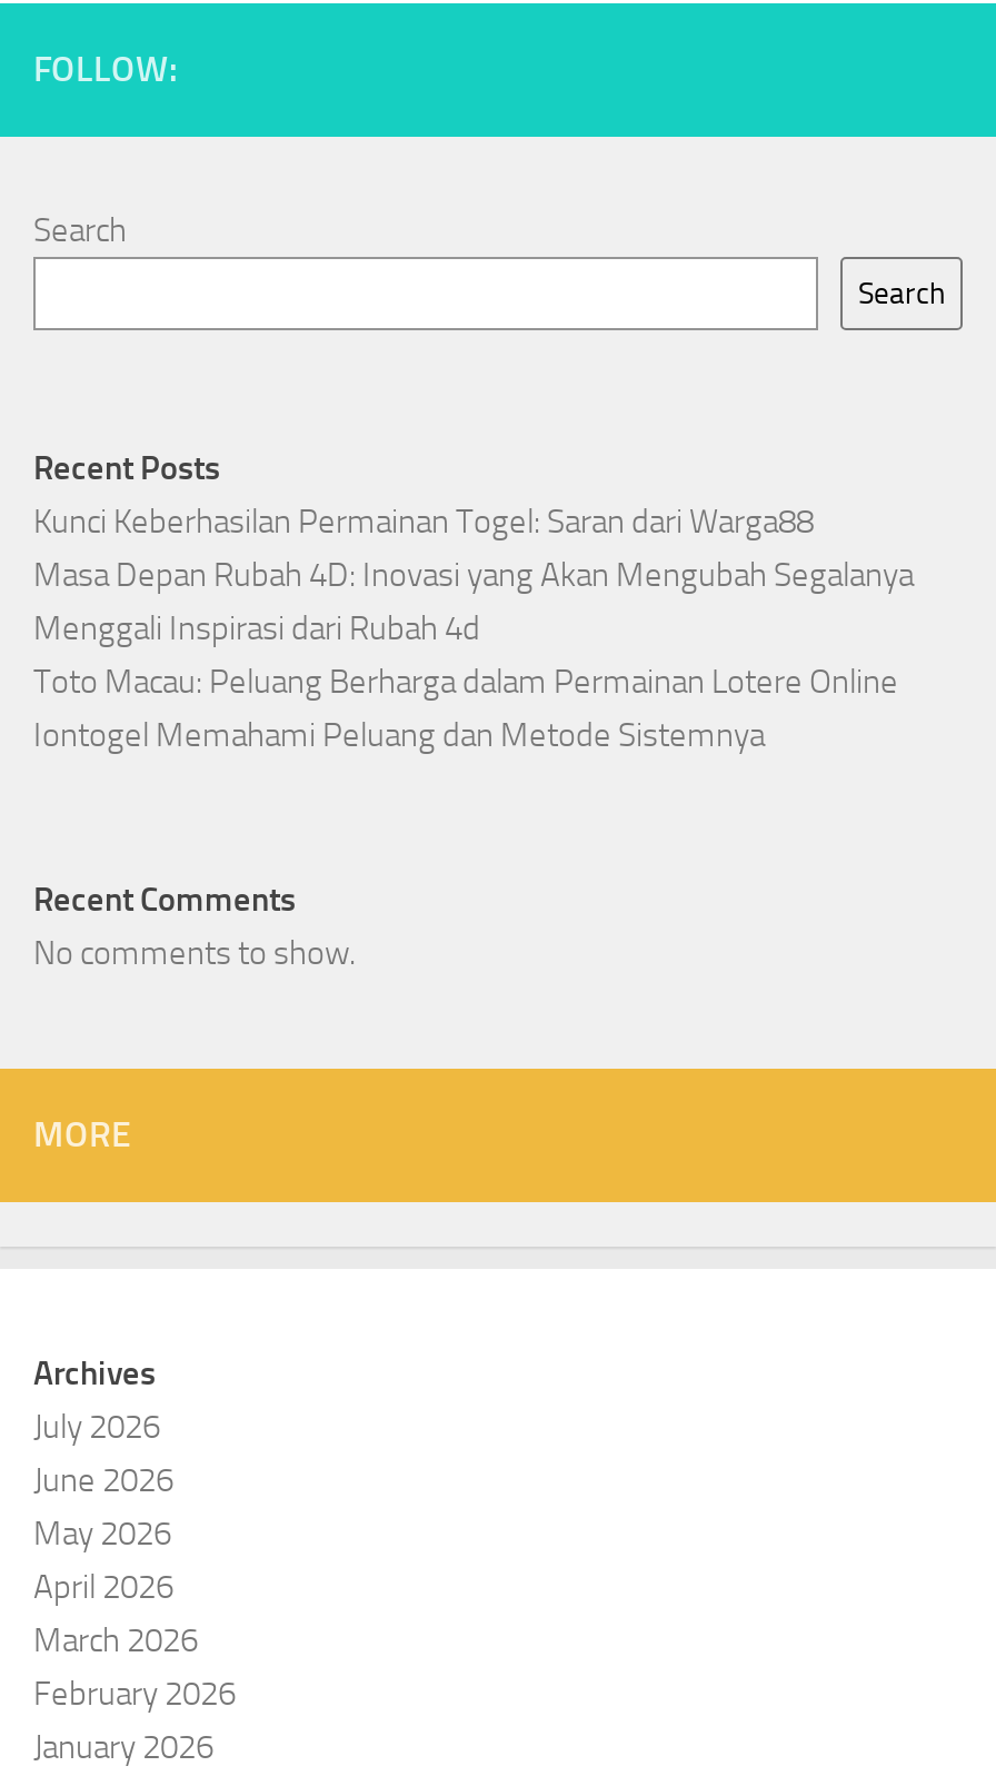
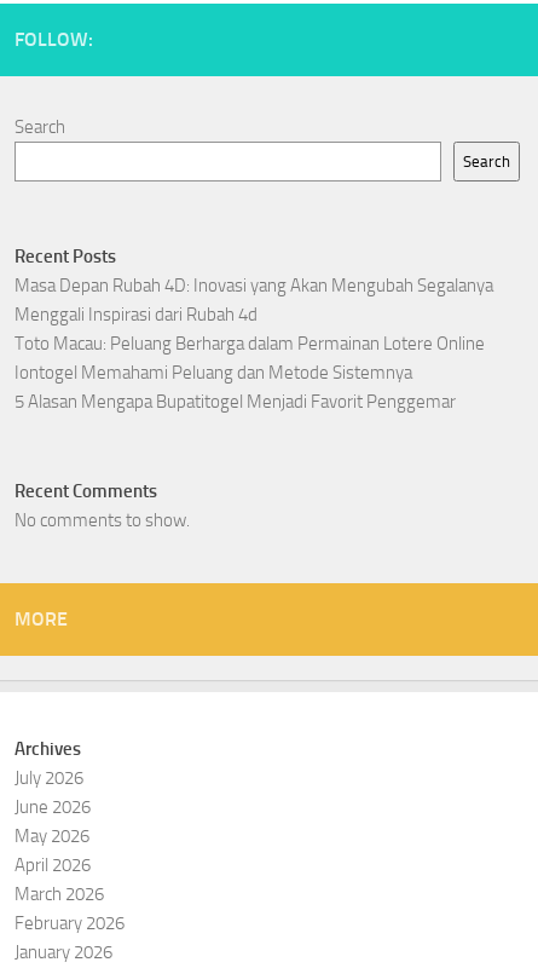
[33,502,814,542] Kunci Keberhasilan Permainan Togel: Saran dari Warga88 -> none
moved [33,556,914,756] -> [15,275,493,384]: Masa Depan Rubah 4D: Inovasi yang Akan Mengubah Segalanya | Menggali Inspirasi dari Rubah 4d | Toto Macau: Peluang Berharga dalam Permainan Lotere Online | Iontogel Memahami Peluang dan Metode Sistemnya
none -> [15,391,456,413] 5 Alasan Mengapa Bupatitogel Menjadi Favorit Penggemar

